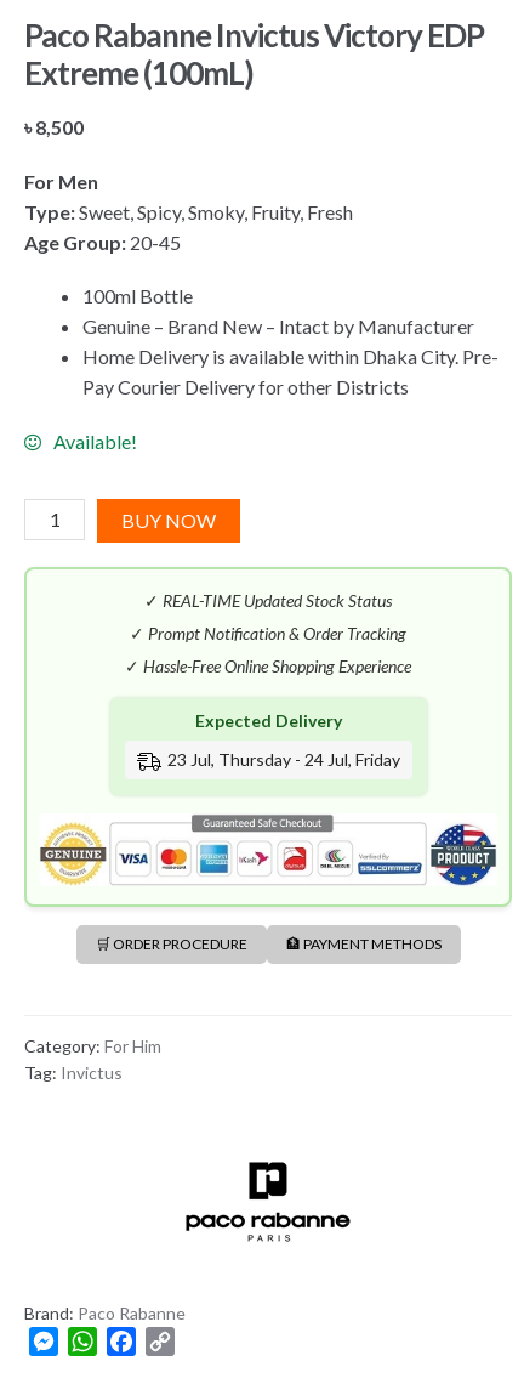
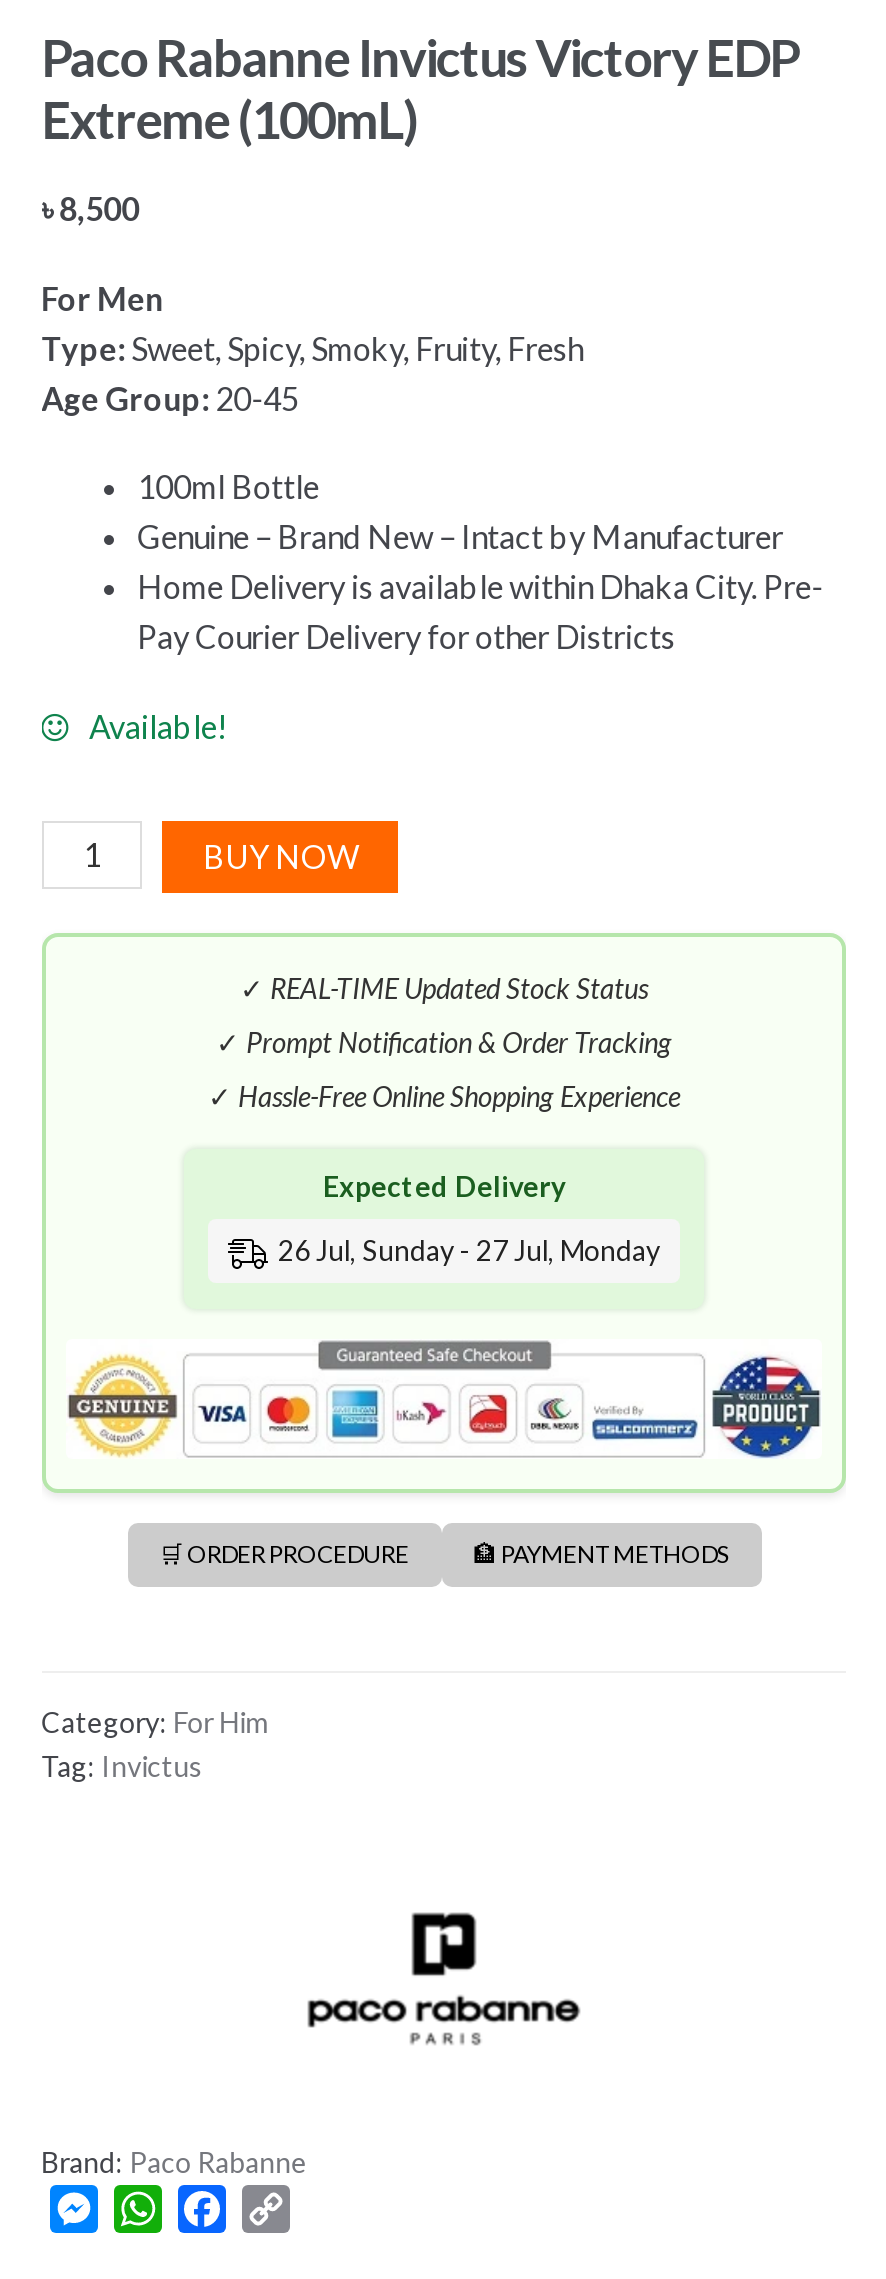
[167,749,400,770] 23 Jul, Thursday - 24 Jul, Friday -> [278,1233,660,1267] 26 Jul, Sunday - 27 Jul, Monday

